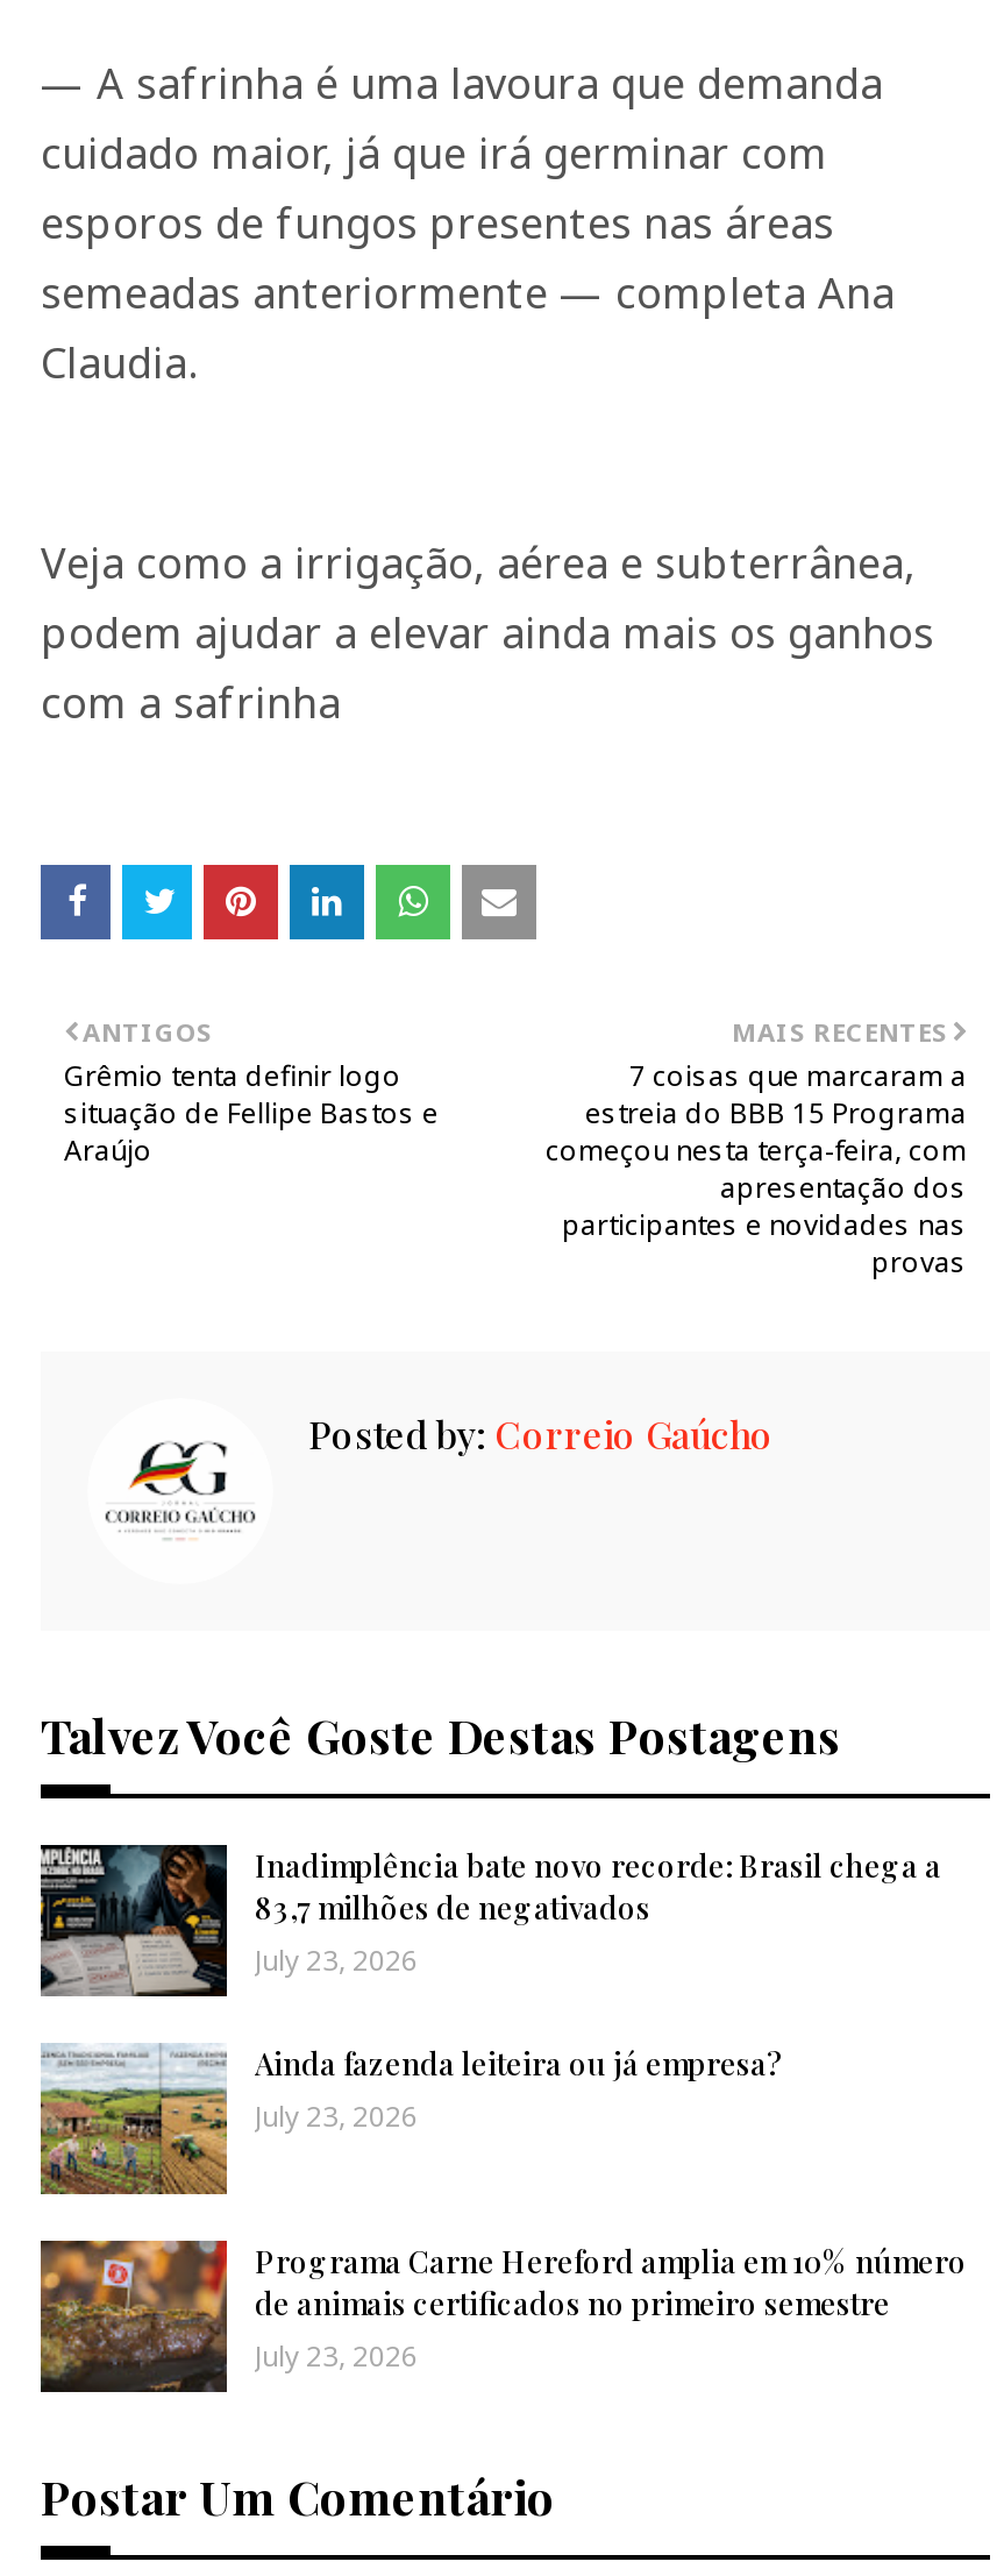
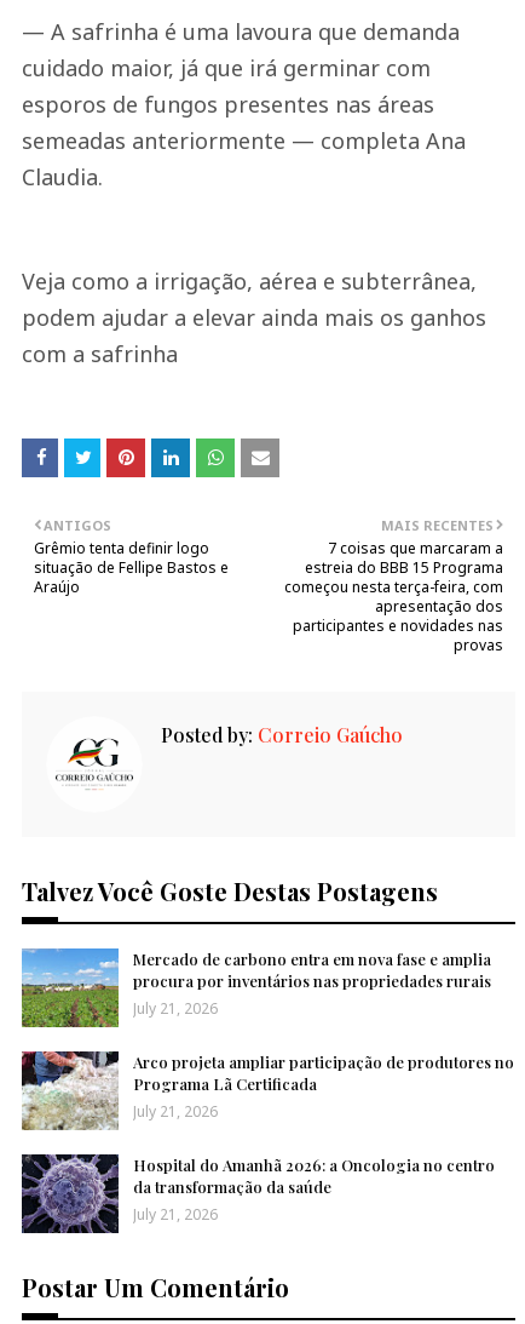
[38,1843,941,1999] [image] | Inadimplência bate novo recorde: Brasil chega a | 83,7 milhões de negativados | July 23, 2026 -> [21,947,491,1028] [image] | Mercado de carbono entra em nova fase e amplia | procura por inventários nas propriedades rurais | July 21, 2026
[38,2042,783,2197] [image] | Ainda fazenda leiteira ou já empresa? | July 23, 2026 -> [21,1050,514,1130] [image] | Arco projeta ampliar participação de produtores no | Programa Lã Certificada | July 21, 2026
[38,2238,967,2392] [image] | Programa Carne Hereford amplia em 10% número | de animais certificados no primeiro semestre | July 23, 2026 -> [21,1153,495,1234] [image] | Hospital do Amanhã 2026: a Oncologia no centro | da transformação da saúde | July 21, 2026

